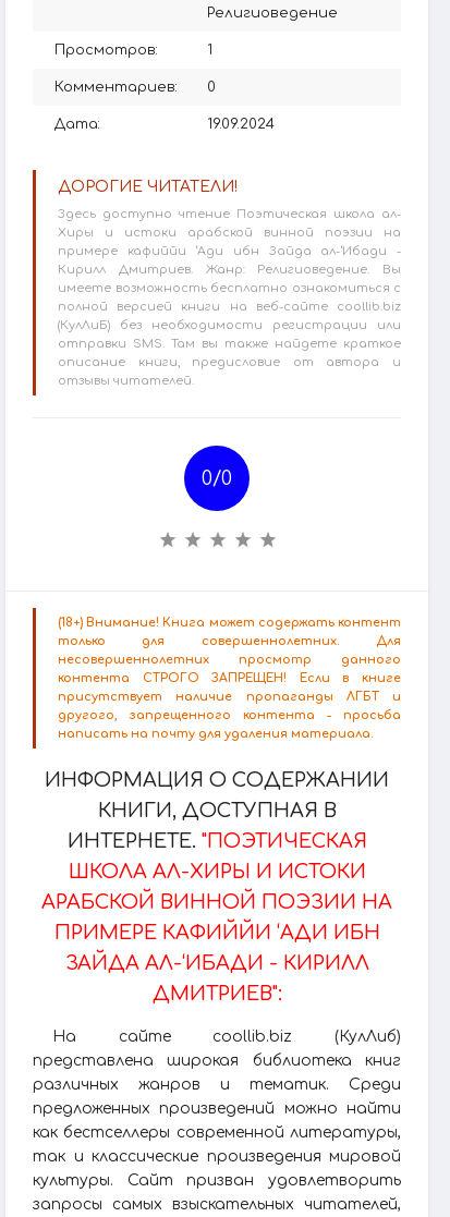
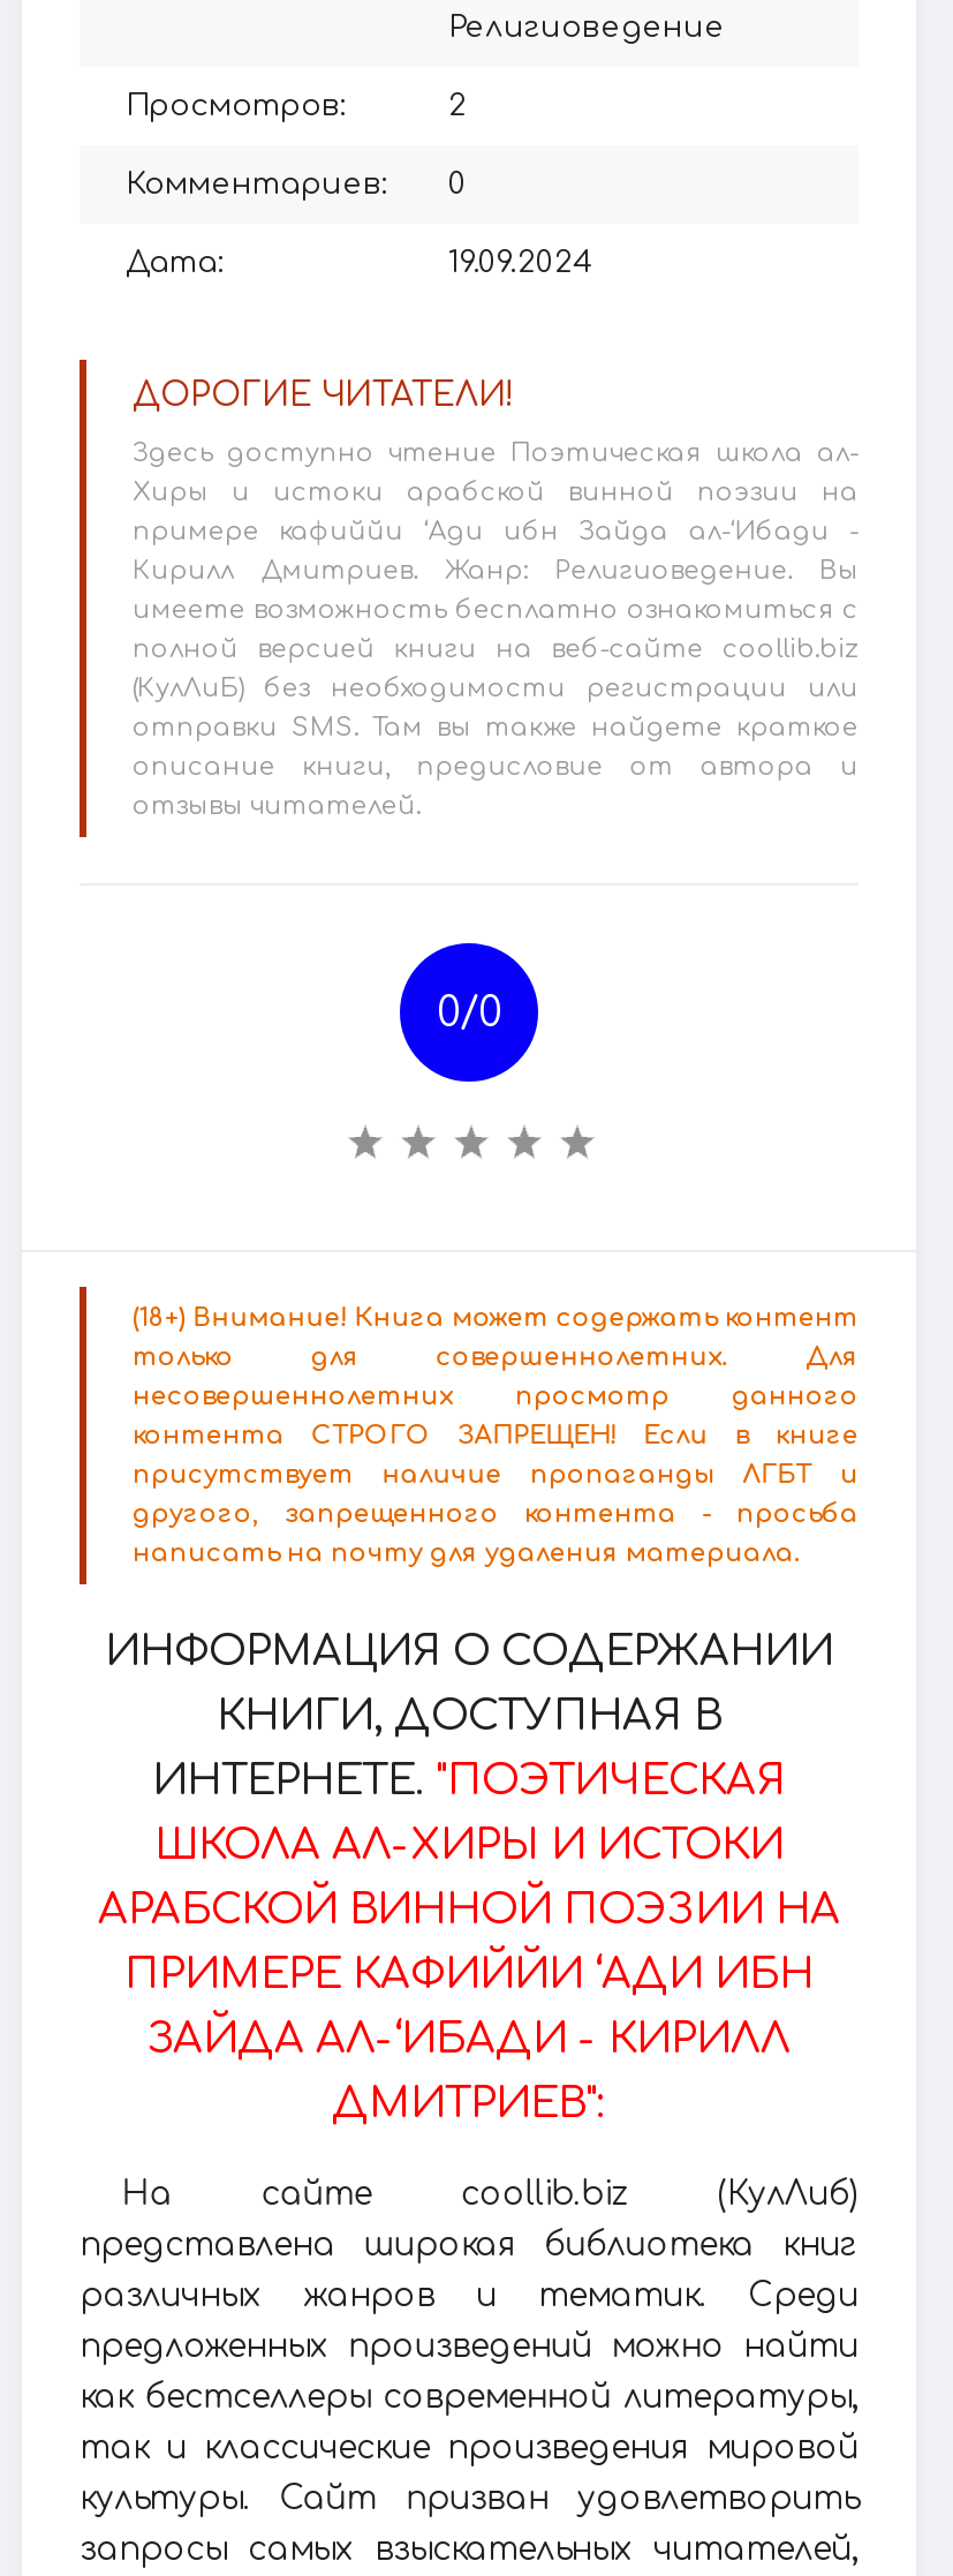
[207,42,212,58] 1 -> [448,90,467,122] 2

